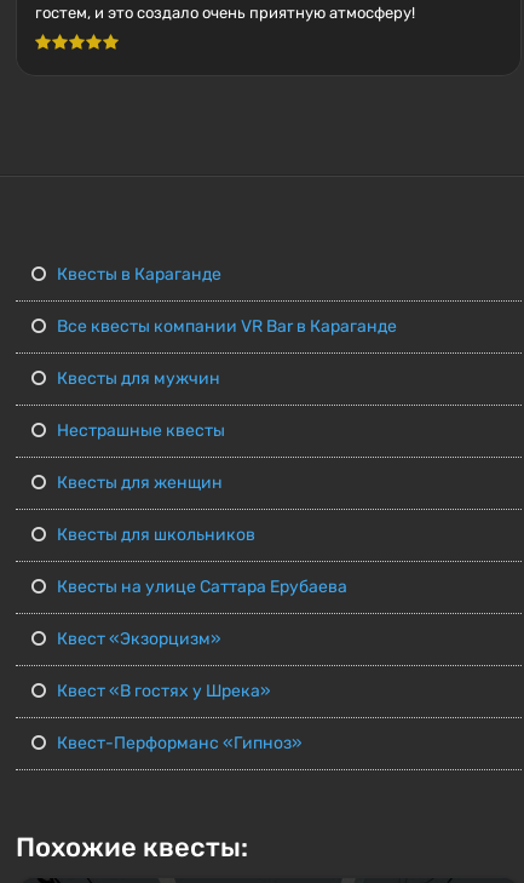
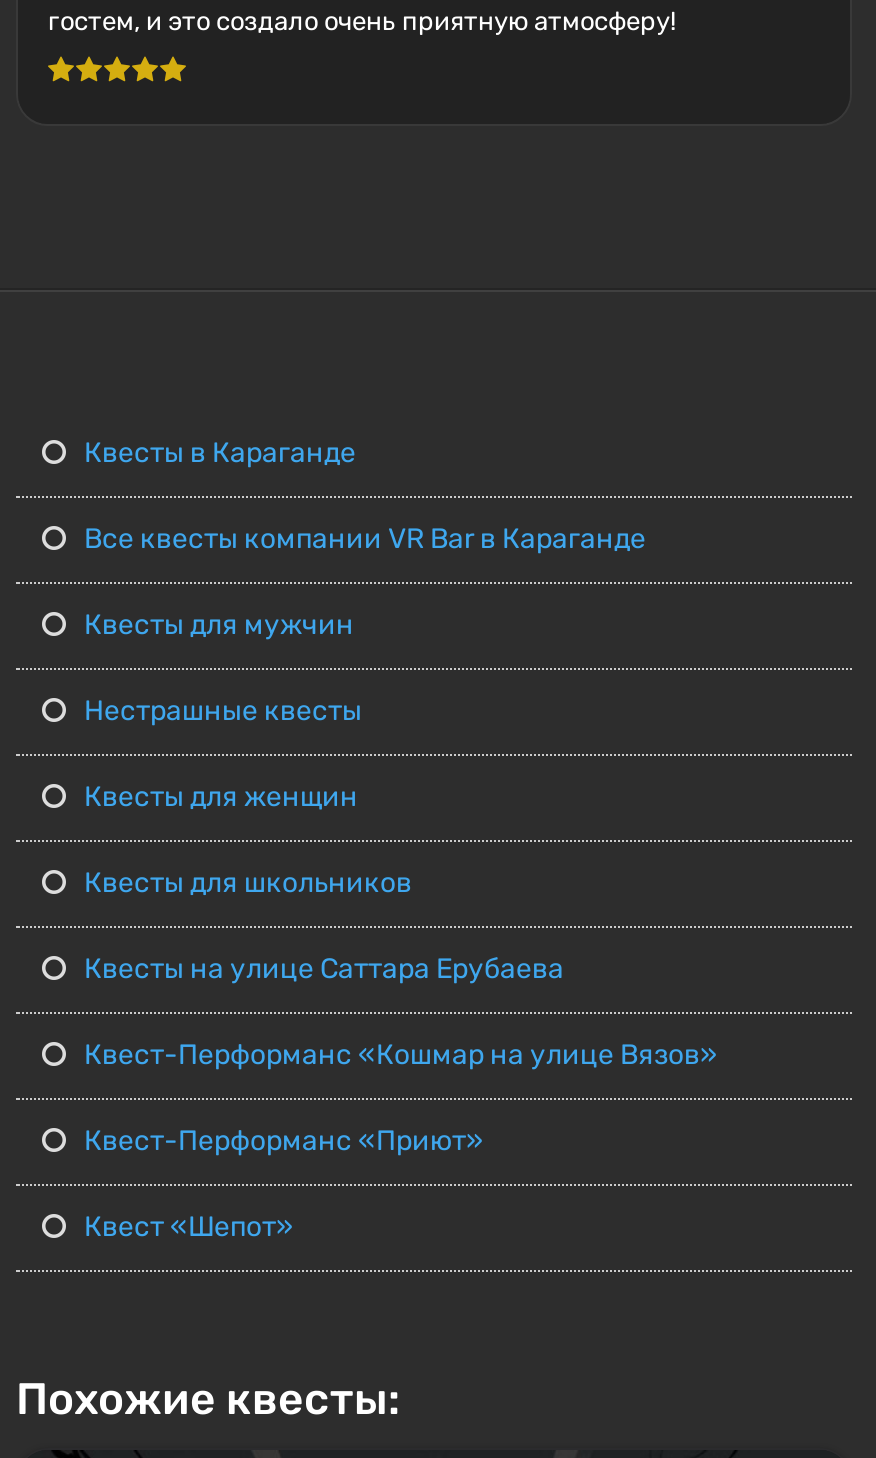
[53,629,221,650] Квест «Экзорцизм» -> [78,1039,718,1073] Квест-Перформанс «Кошмар на улице Вязов»
[53,681,271,702] Квест «В гостях у Шрека» -> [78,1125,484,1159] Квест-Перформанс «Приют»
[53,733,303,754] Квест-Перформанс «Гипноз» -> [78,1211,294,1245] Квест «Шепот»

